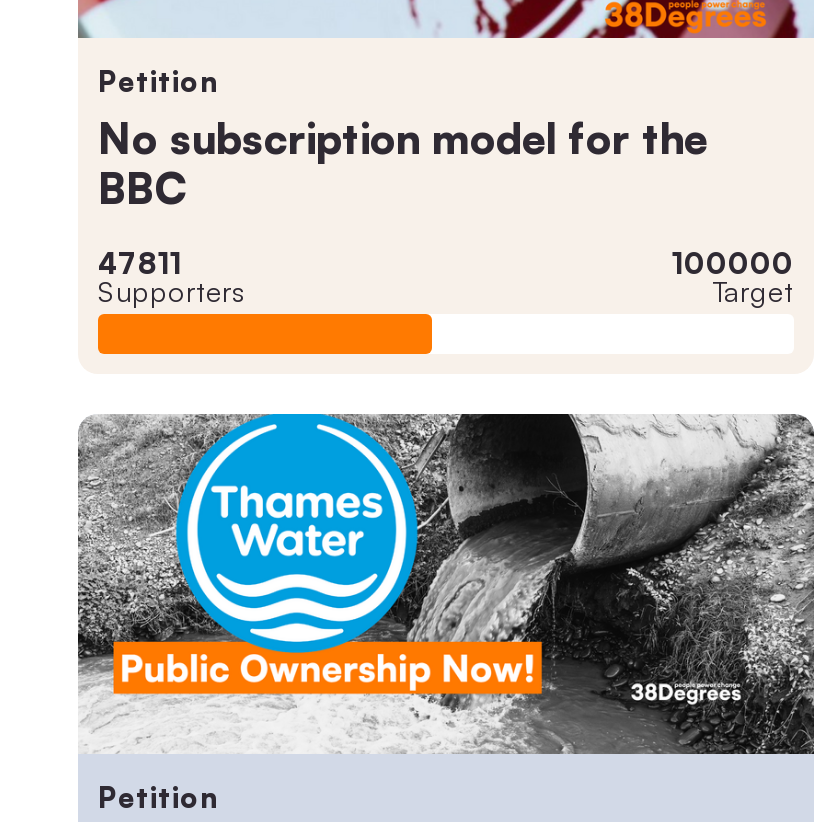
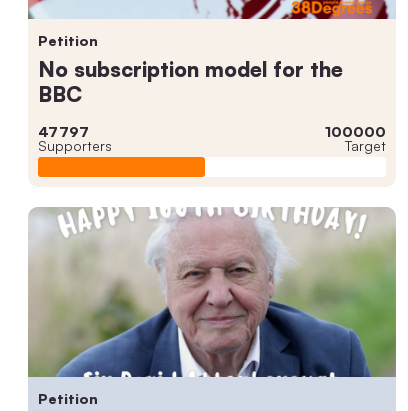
[98,246,182,280] 47811 -> [38,123,89,140] 47797
[78,412,816,756] [image] -> [27,207,397,378] [image]

